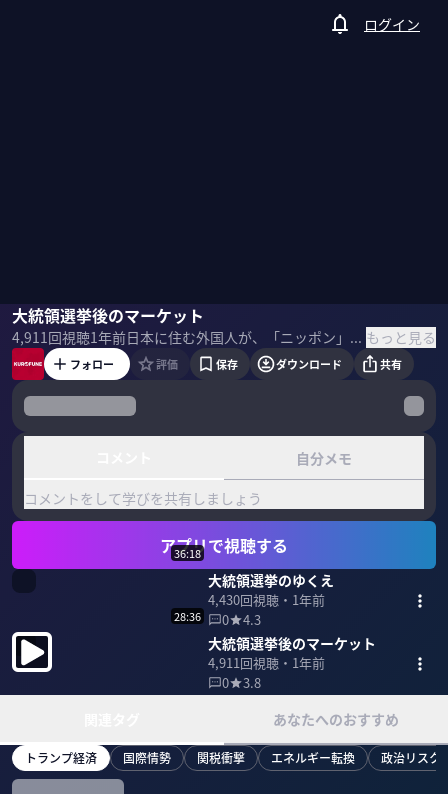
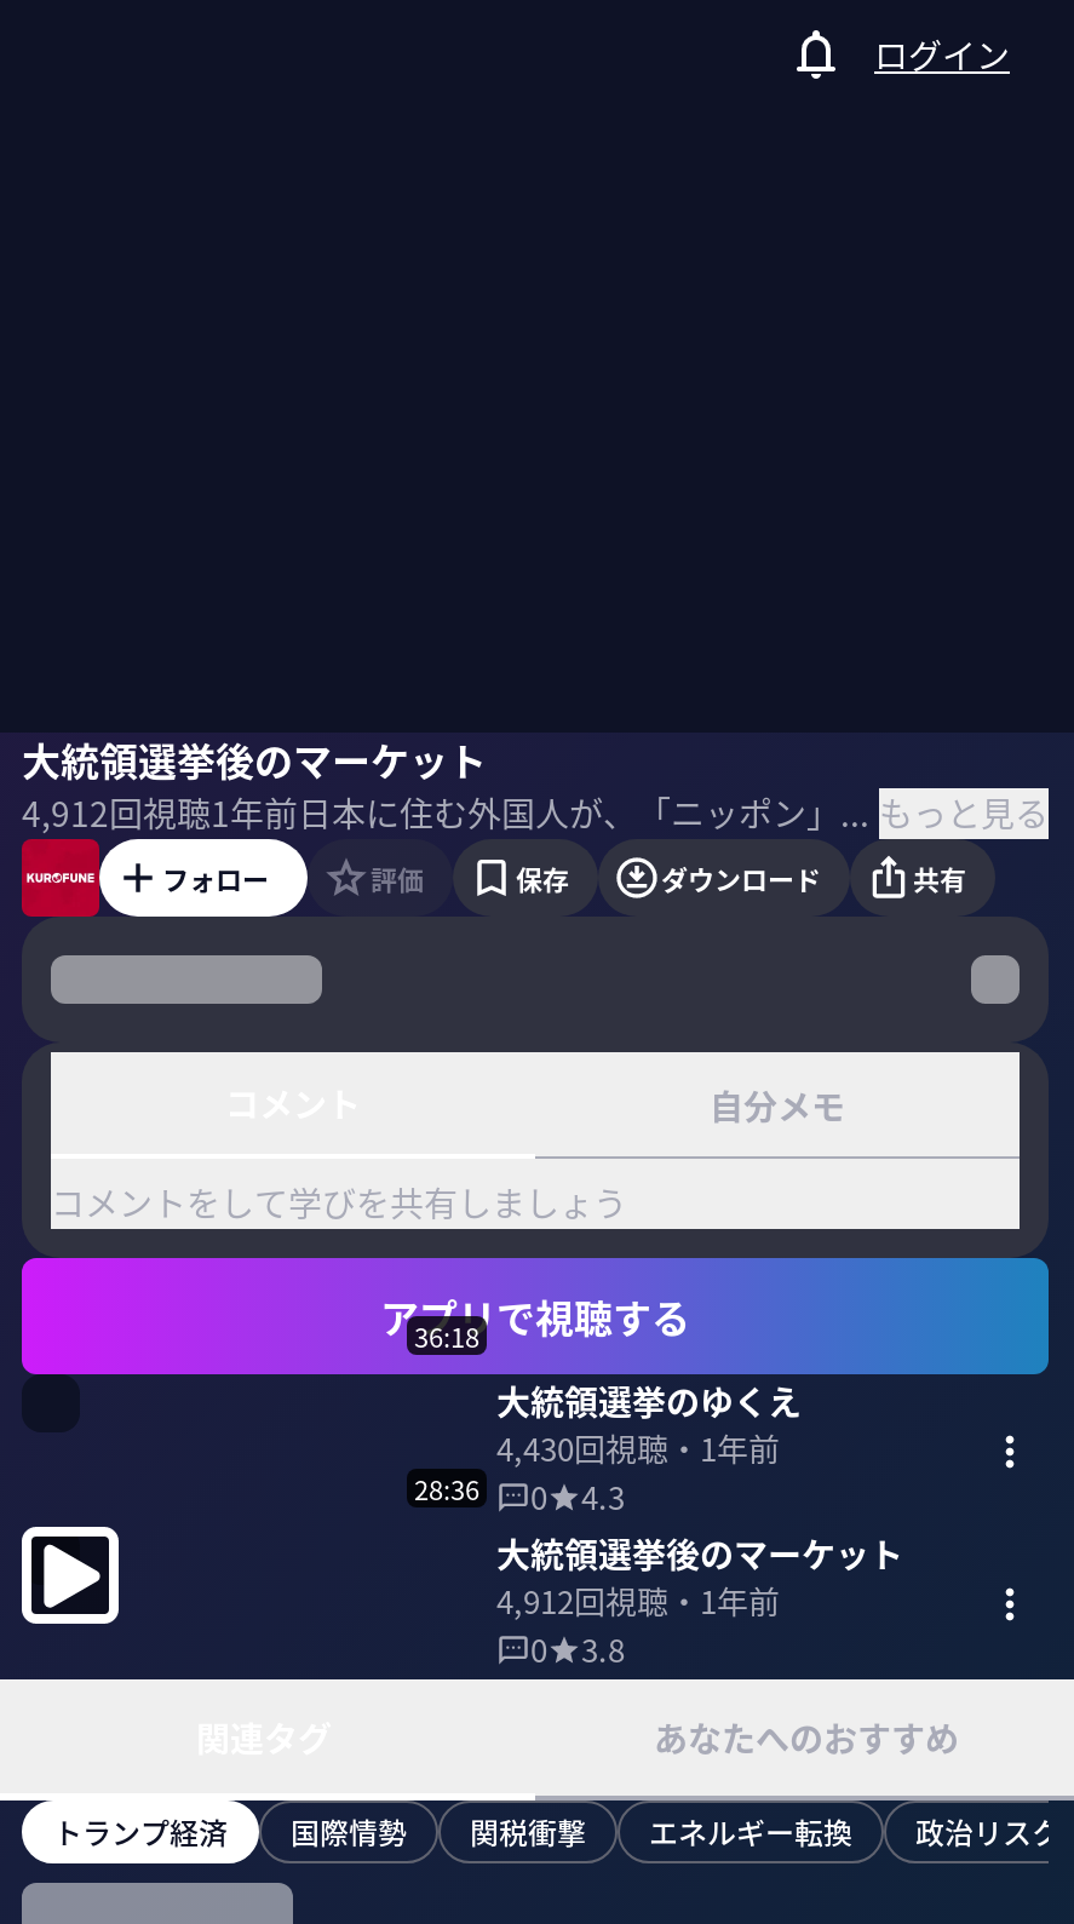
[12,327,126,347] 4,911回視聴1年前 -> [22,788,298,837] 4,912回視聴1年前
[208,653,325,672] 4,911回視聴・1年前 -> [496,1578,780,1624] 4,912回視聴・1年前

